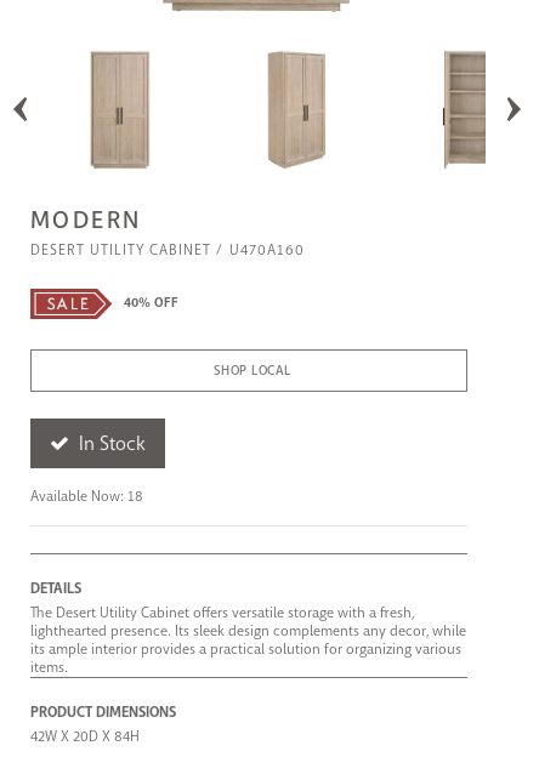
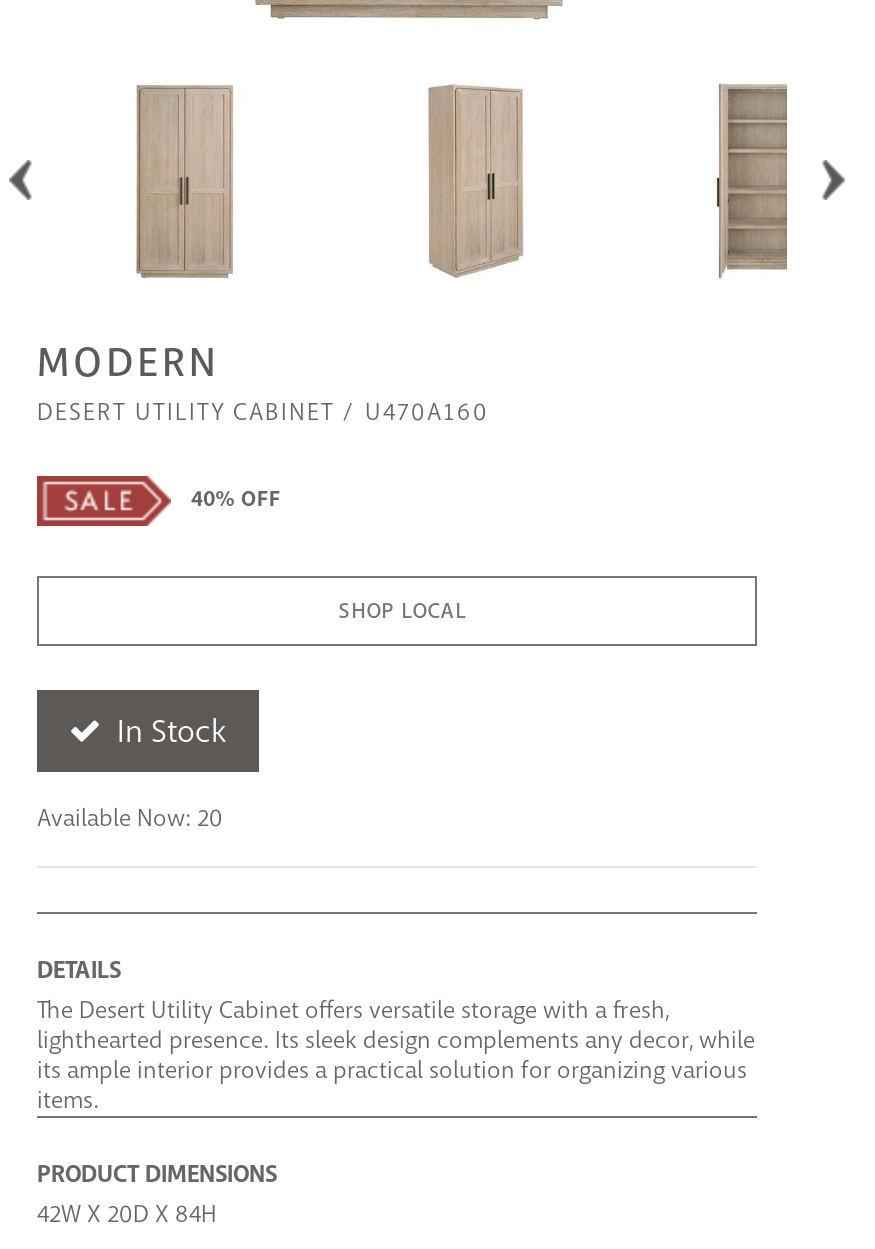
[30,486,143,506] Available Now: 18 -> [37,801,223,833] Available Now: 20

